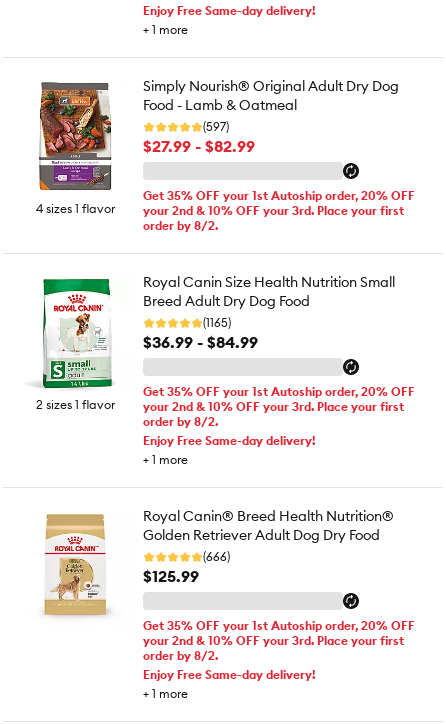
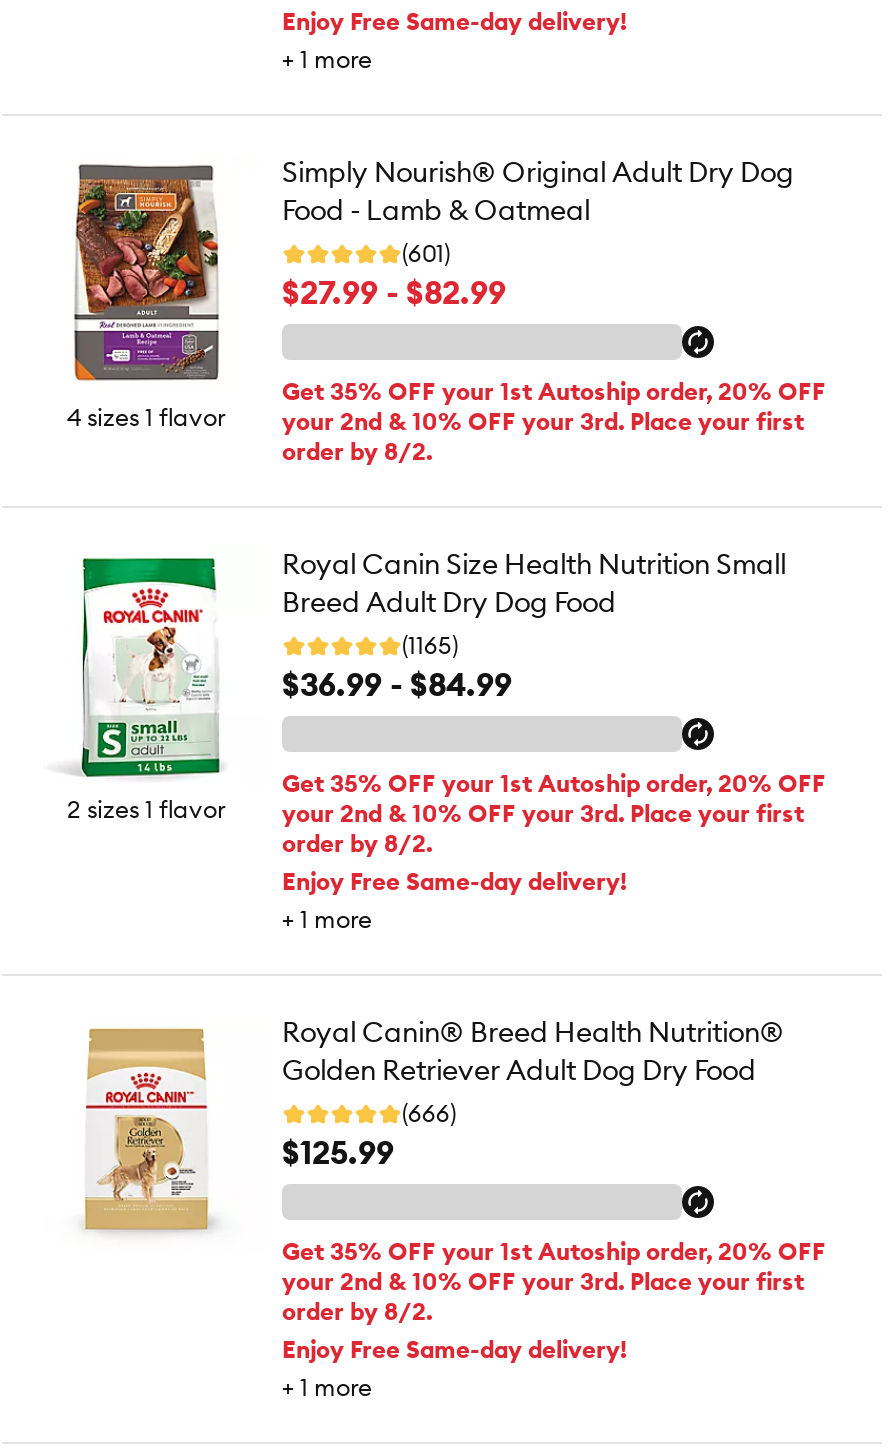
[203,119,229,134] (597) -> [402,238,450,268] (601)

